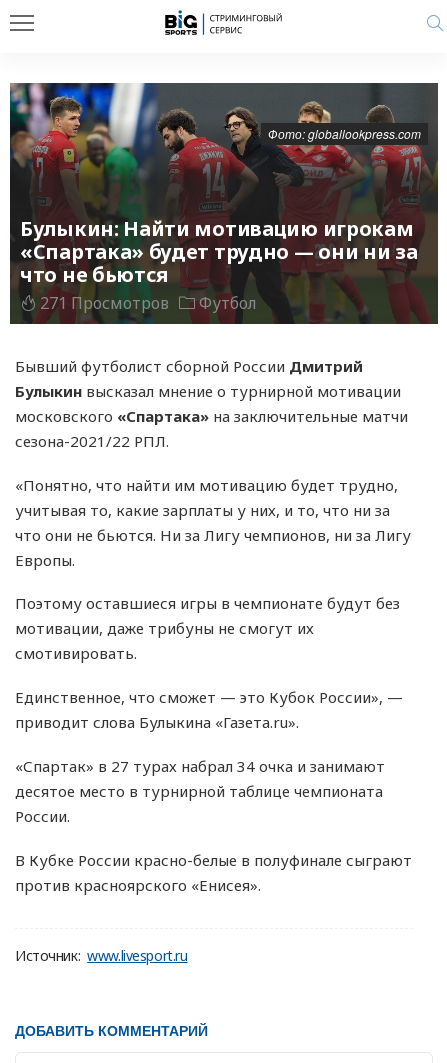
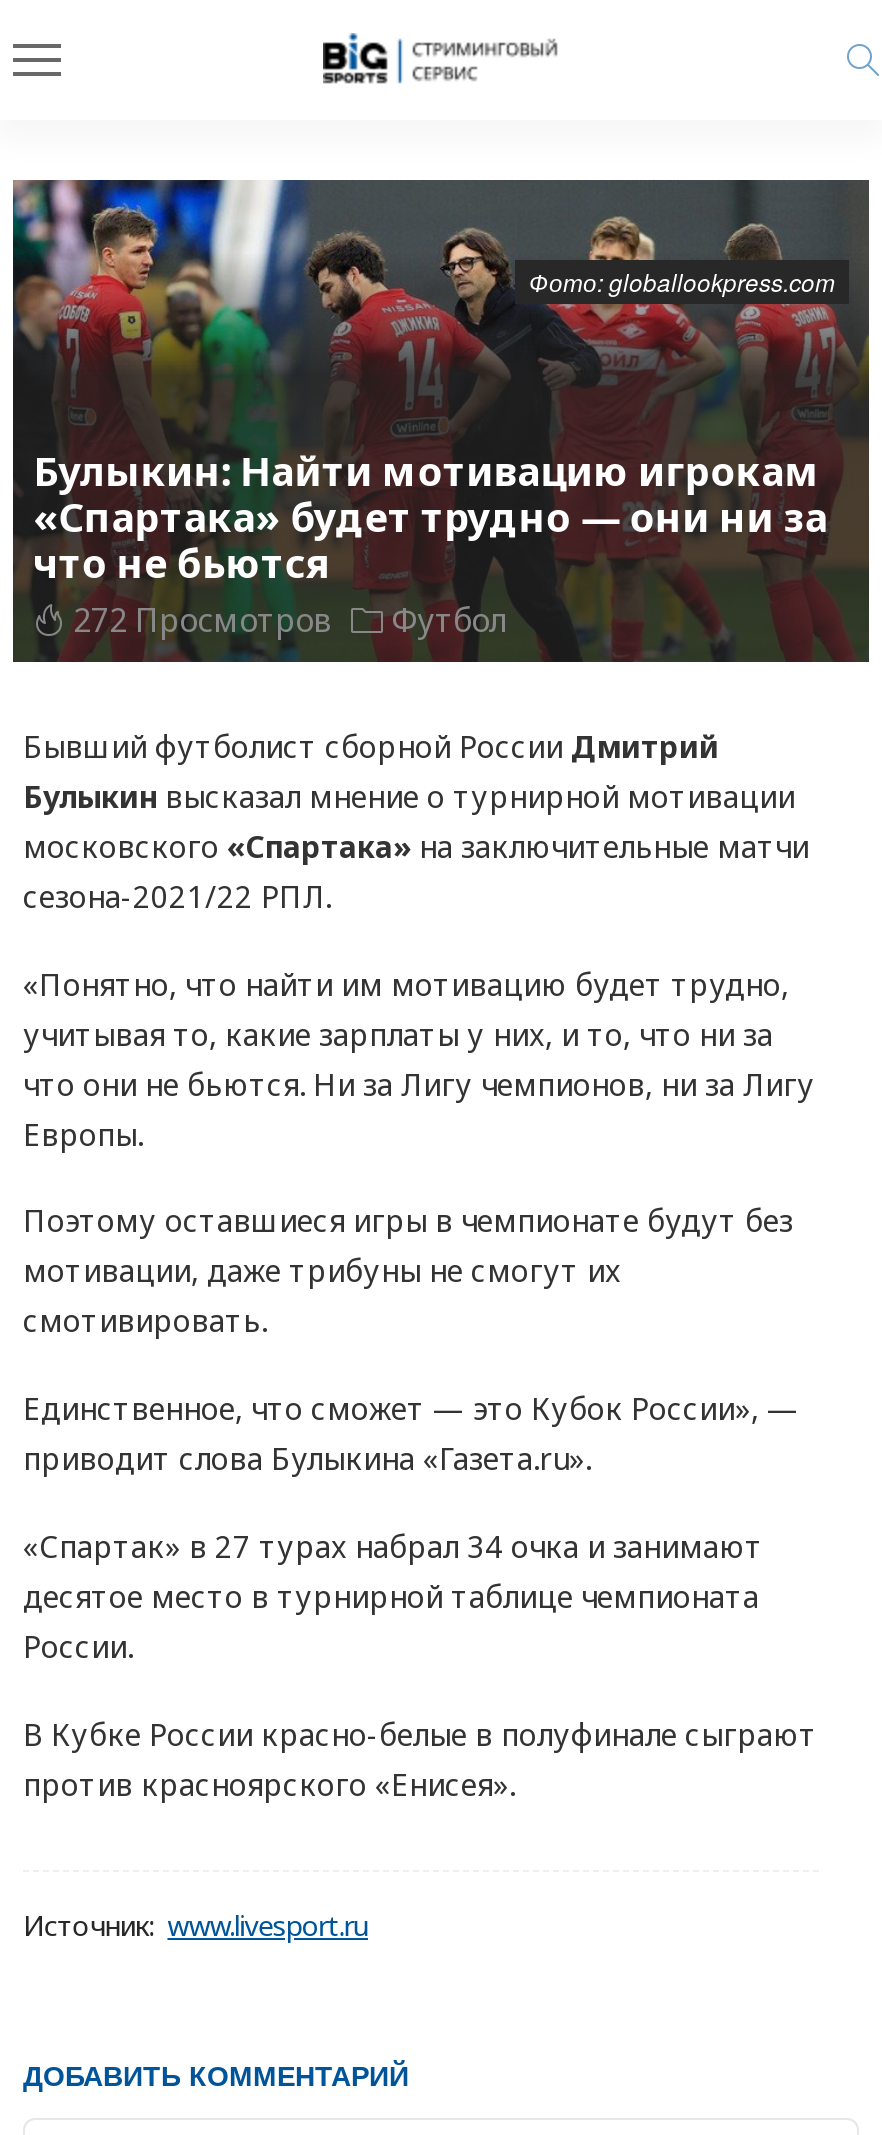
[40,292,257,314] 271 Просмотров Футбол -> [73,598,507,642] 272 Просмотров Футбол

